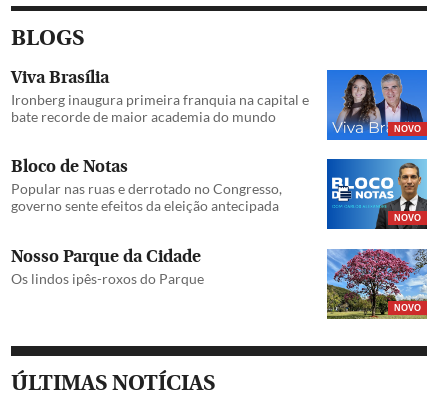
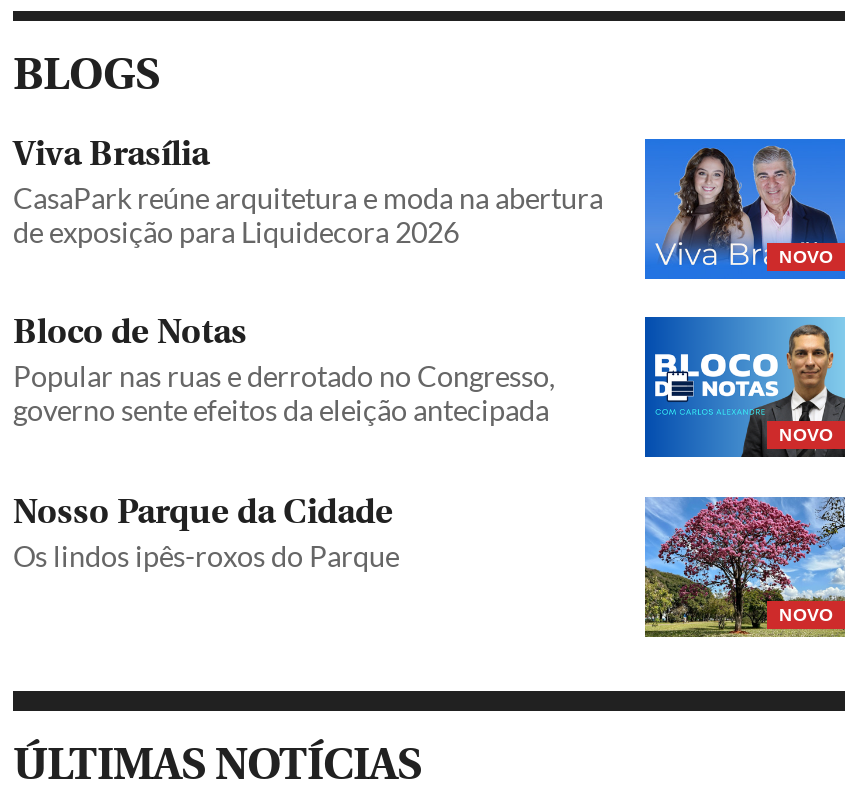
[11,91,309,125] Ironberg inaugura primeira franquia na capital e | bate recorde de maior academia do mundo -> [13,181,603,249] CasaPark reúne arquitetura e moda na abertura | de exposição para Liquidecora 2026

